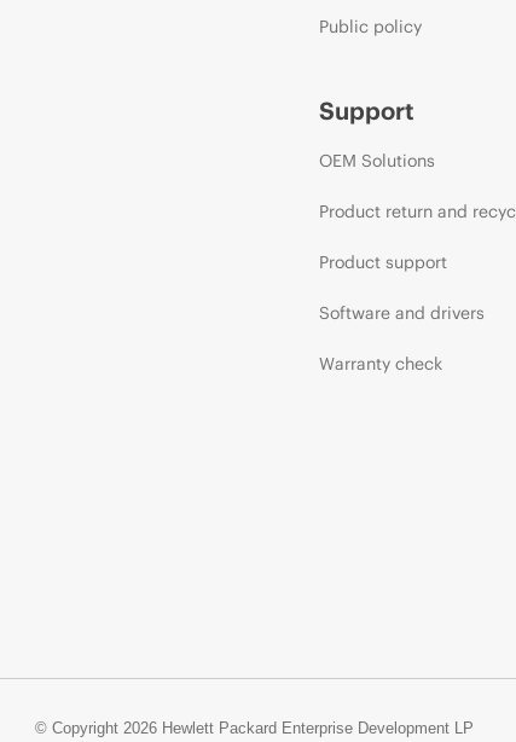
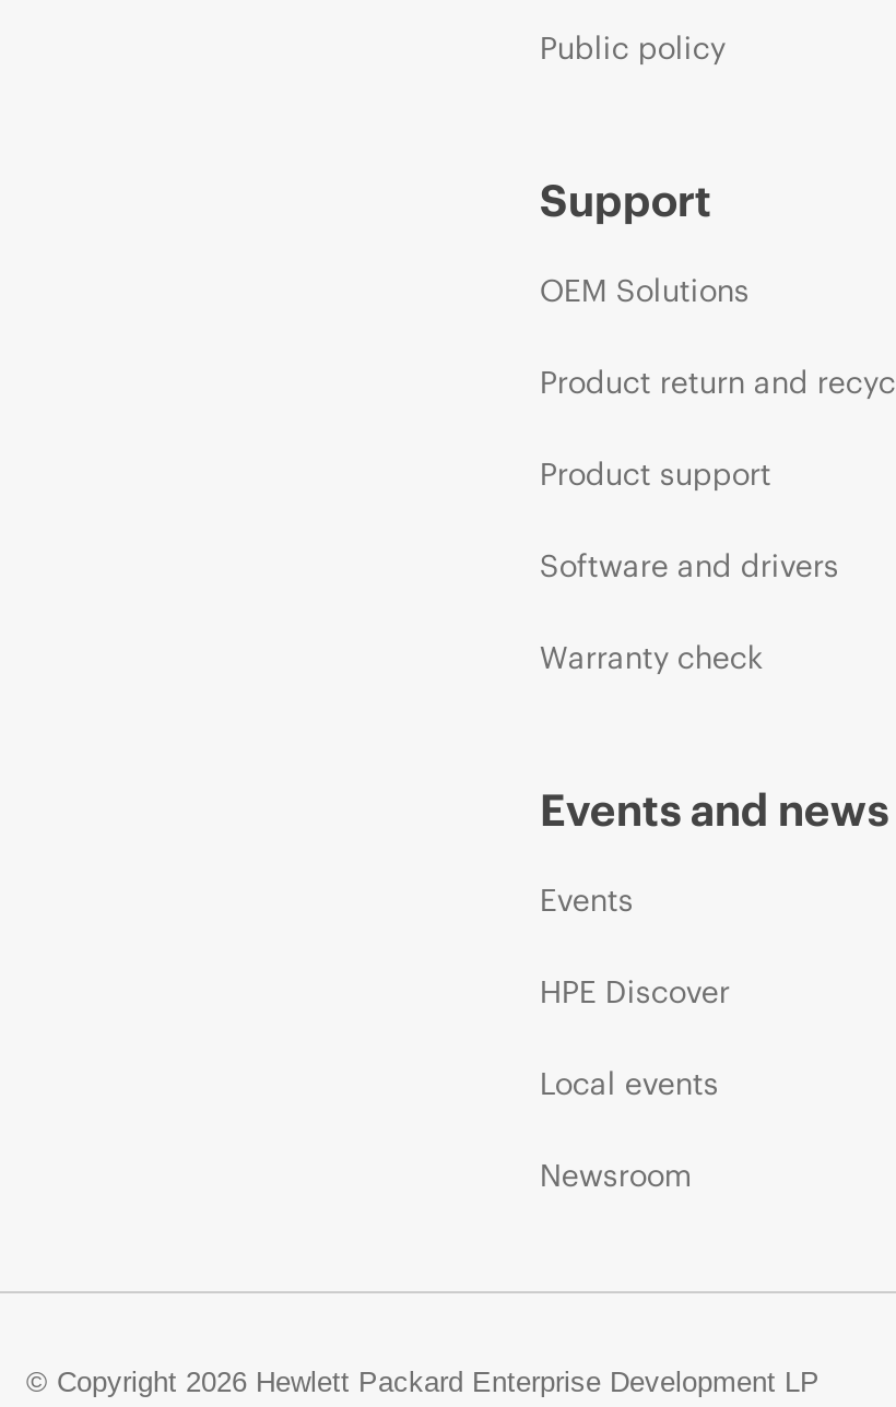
none -> [540,783,889,1196] Events and news | Events | HPE Discover | Local events | Newsroom

